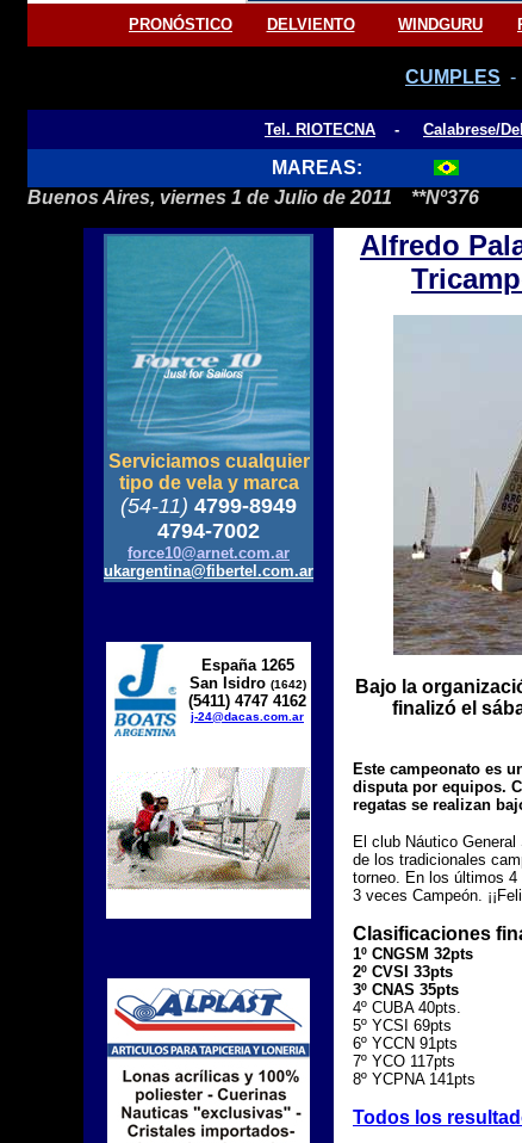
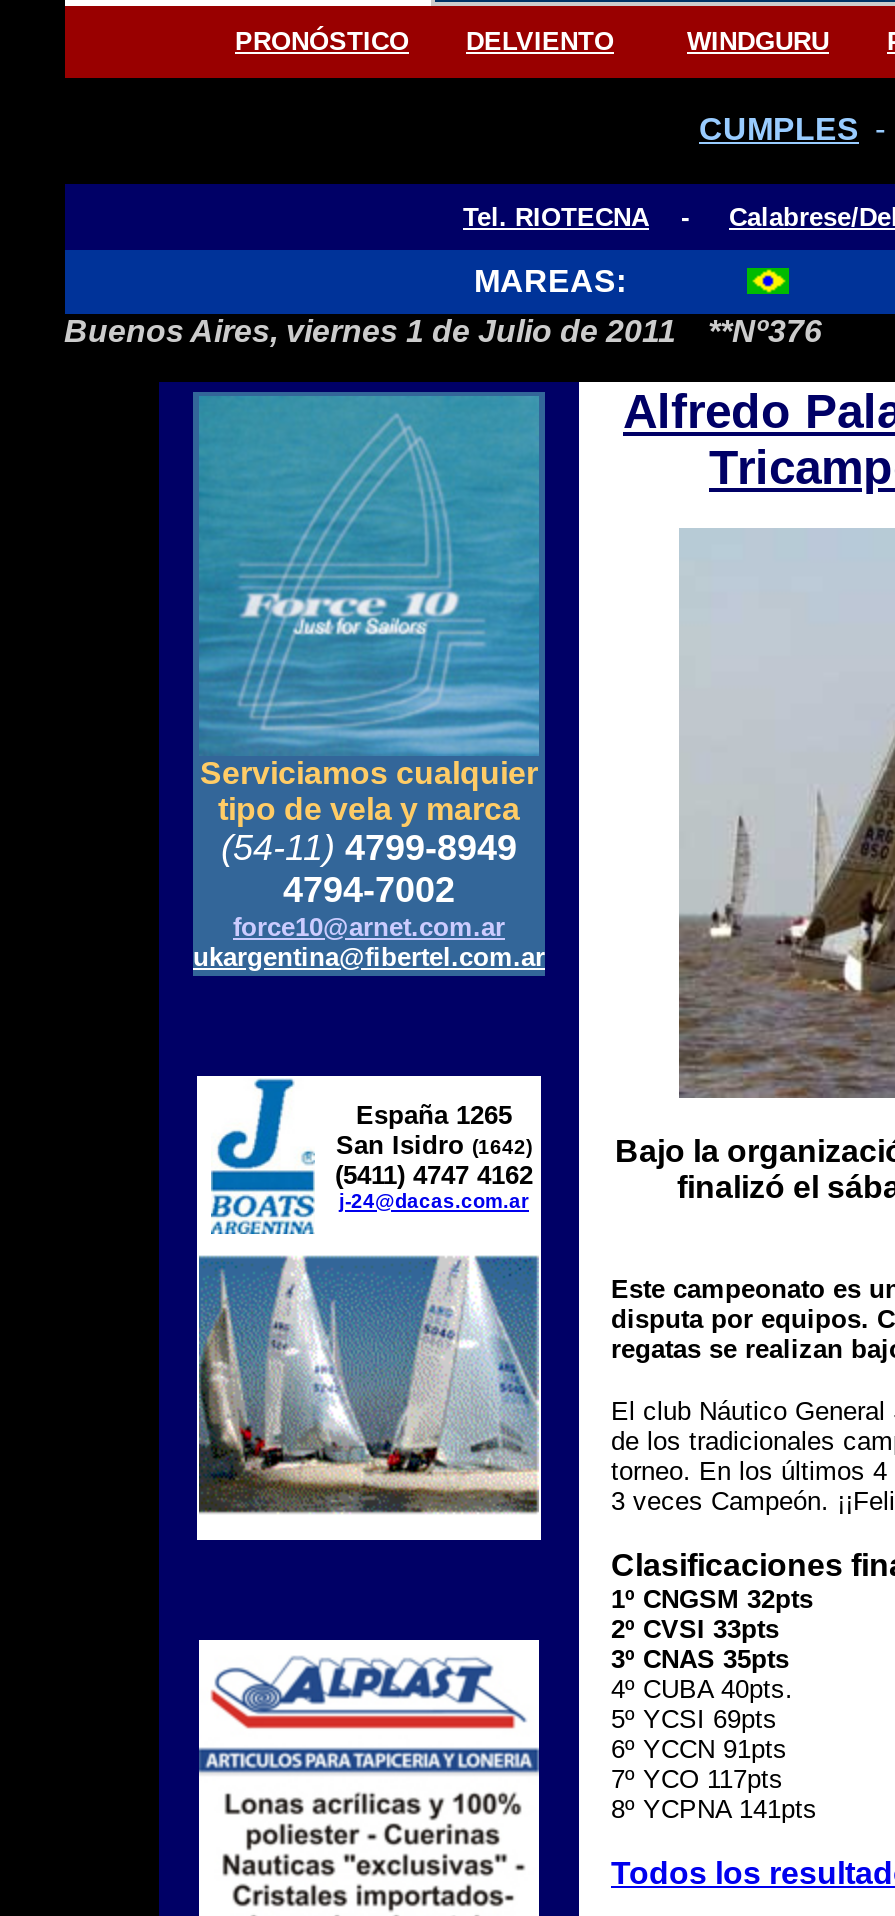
[106,749,311,902] [image] -> [197,1254,541,1514] [image]

